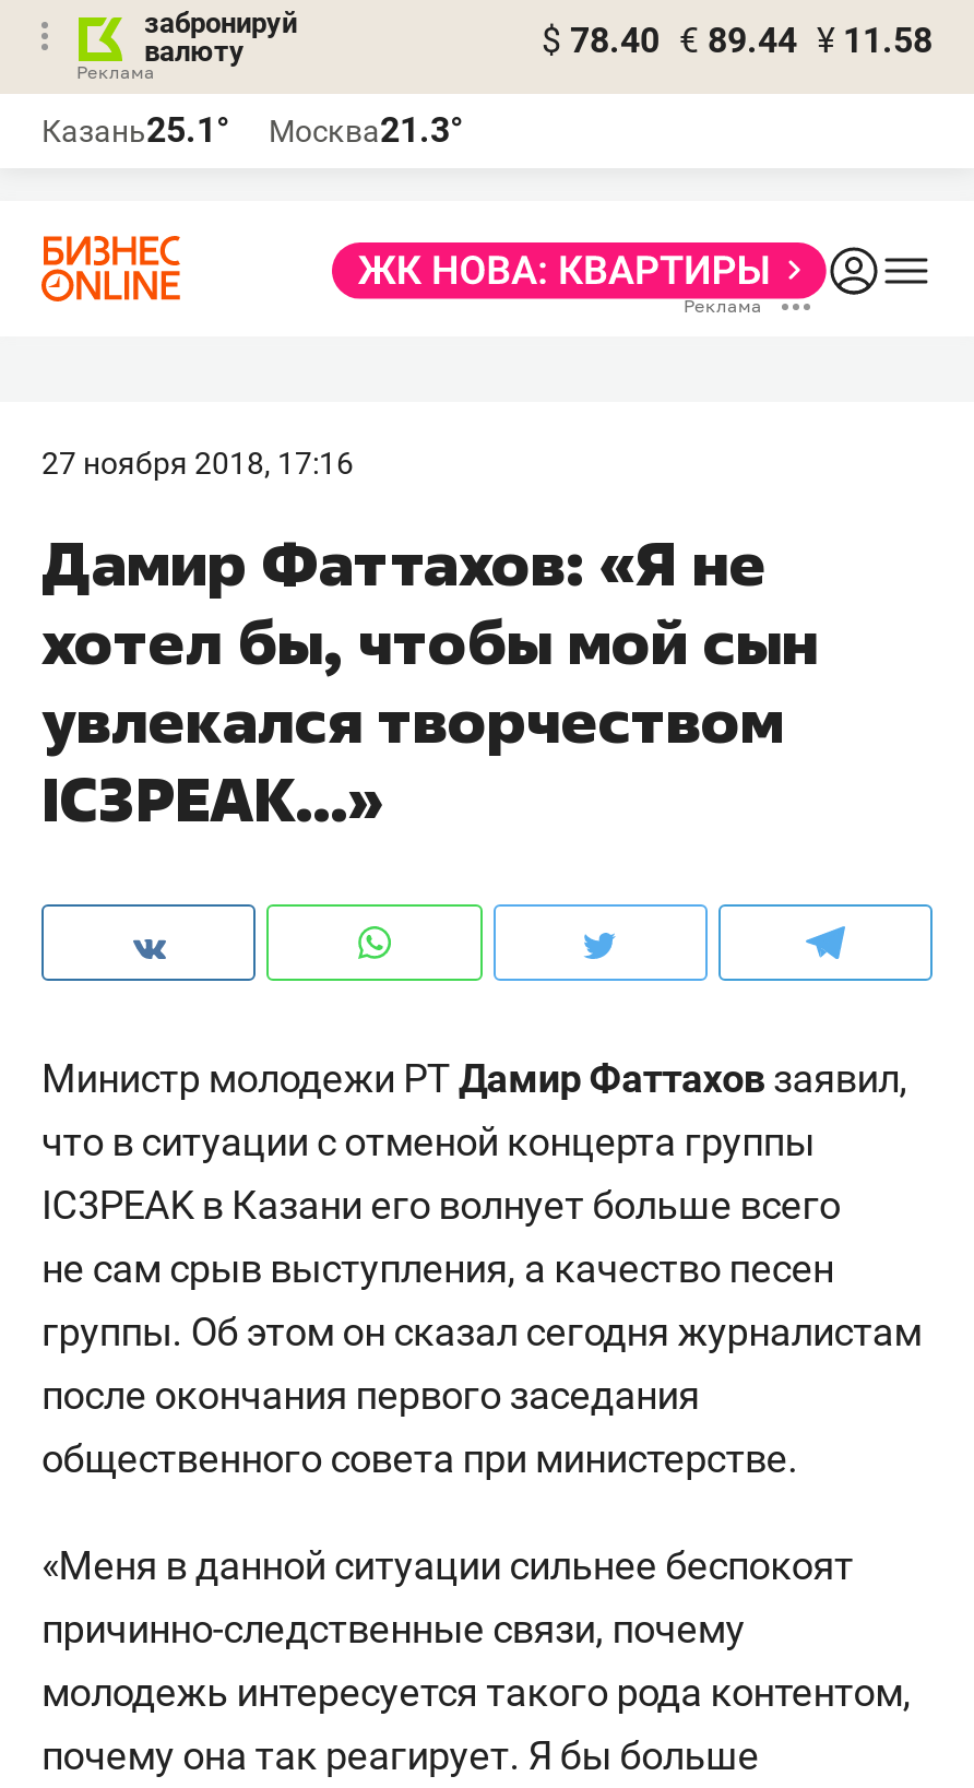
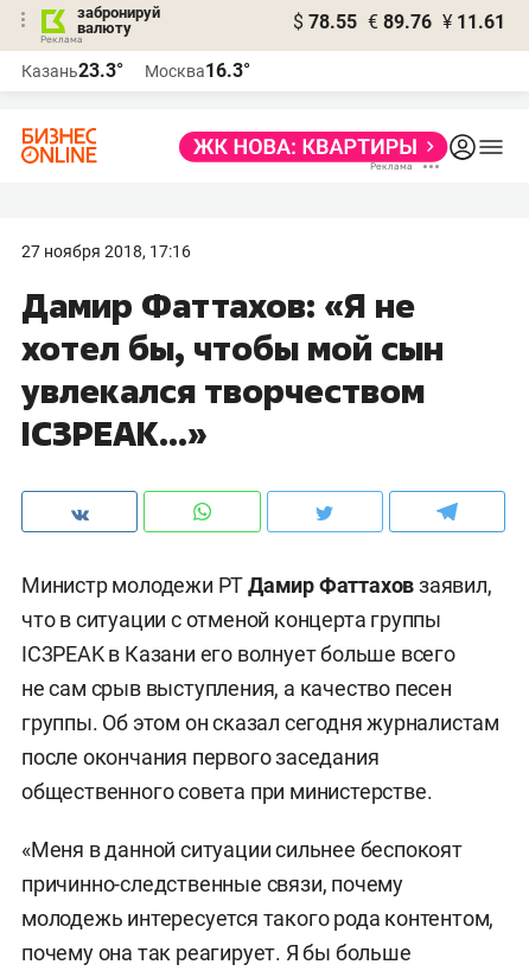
[542,20,933,61] $ 78.40 € 89.44 ¥ 11.58 -> [293,11,505,33] $ 78.55 € 89.76 ¥ 11.61
[41,109,229,151] Казань25.1° -> [21,59,123,82] Казань23.3°
[269,109,463,151] Москва21.3° -> [145,59,250,82] Москва16.3°

